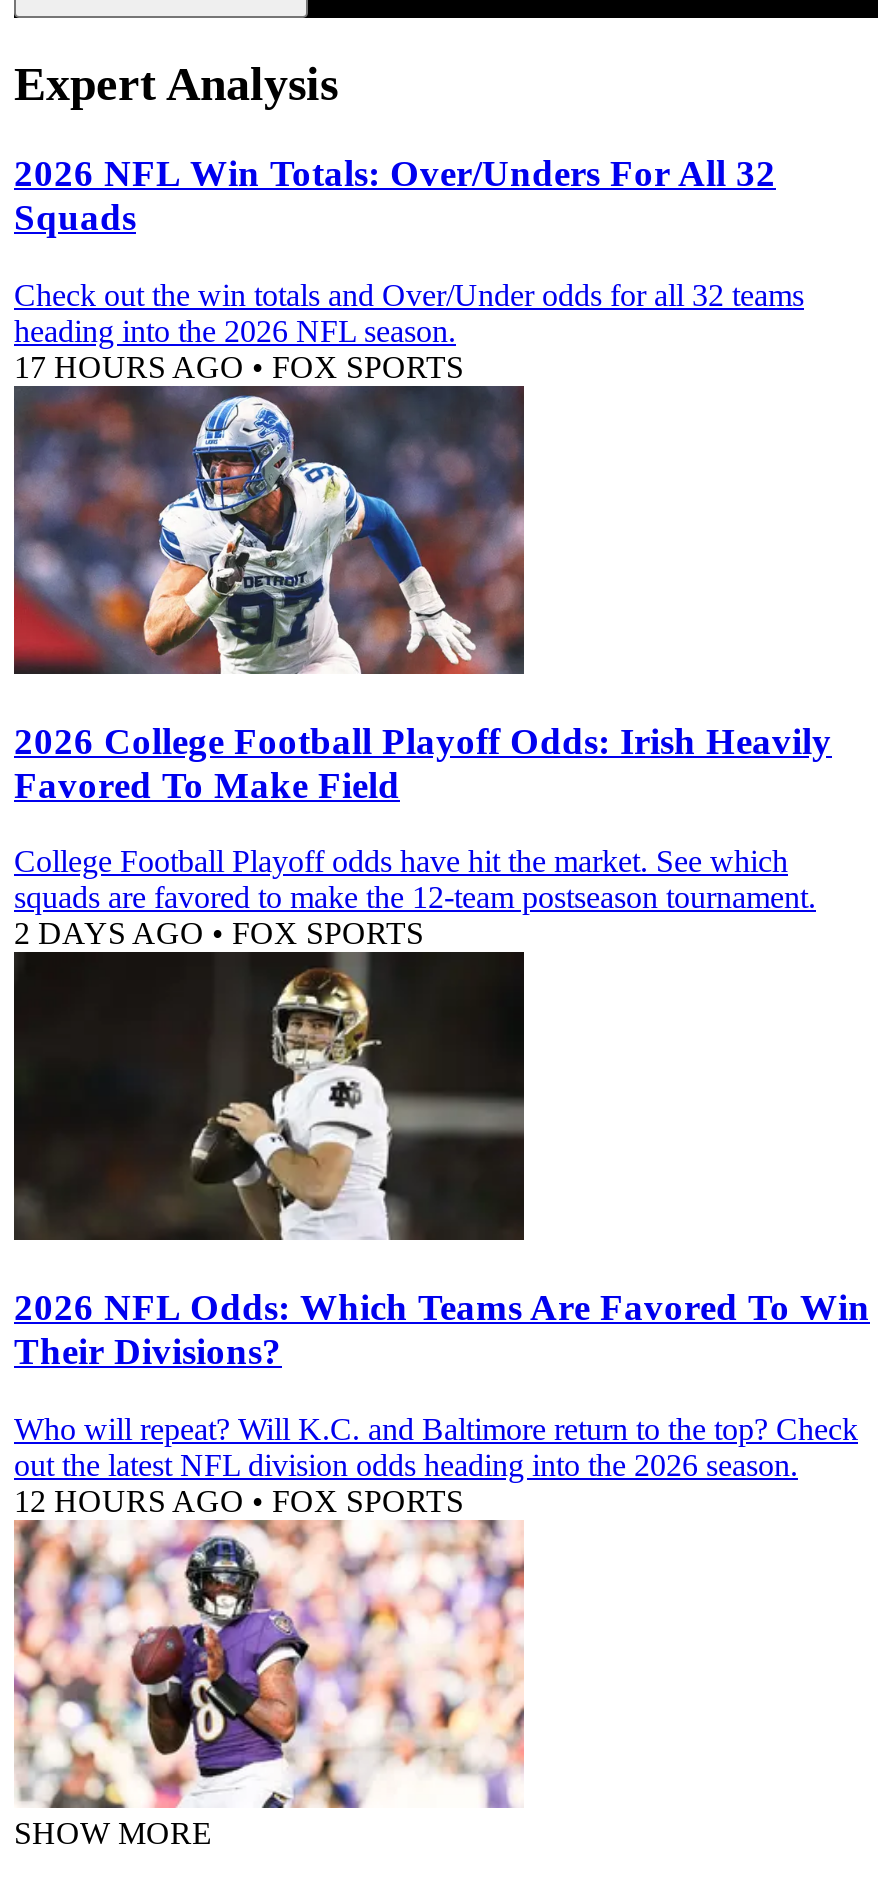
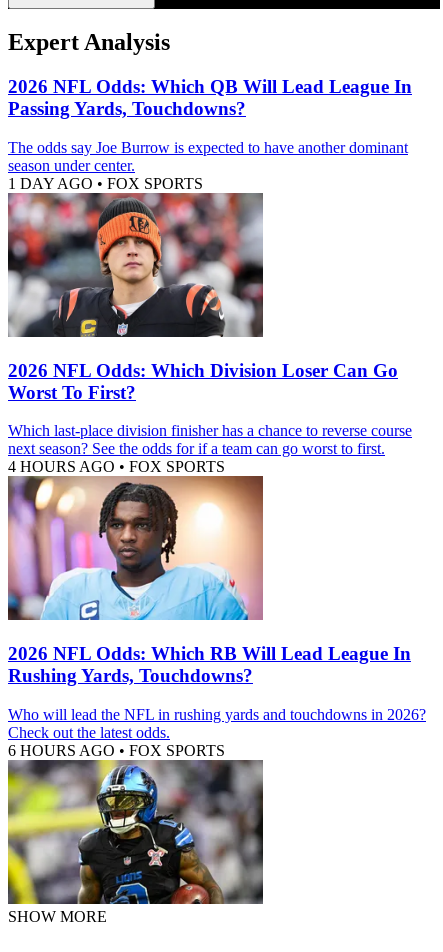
[14,152,776,238] 2026 NFL Win Totals: Over/Unders For All 32 | Squads -> [8,76,412,119] 2026 NFL Odds: Which QB Will Lead League In | Passing Yards, Touchdowns?
[14,278,804,384] Check out the win totals and Over/Under odds for all 32 teams | heading into the 2026 NFL season. | 17 HOURS AGO • FOX SPORTS -> [8,139,408,192] The odds say Joe Burrow is expected to have another dominant | season under center. | 1 DAY AGO • FOX SPORTS
[12,388,832,805] [image] | 2026 College Football Playoff Odds: Irish Heavily | Favored To Make Field -> [8,193,398,403] [image] | 2026 NFL Odds: Which Division Loser Can Go | Worst To First?
[12,845,816,1242] [image] | College Football Playoff odds have hit the market. See which | squads are favored to make the 12-team postseason tournament. | 2 DAYS AGO • FOX SPORTS -> [7,422,412,621] [image] | Which last-place division finisher has a chance to reverse course | next season? See the odds for if a team can go worst to first. | 4 HOURS AGO • FOX SPORTS
[14,1286,870,1372] 2026 NFL Odds: Which Teams Are Favored To Win | Their Divisions? -> [8,643,411,686] 2026 NFL Odds: Which RB Will Lead League In | Rushing Yards, Touchdowns?
[14,1412,858,1518] Who will repeat? Will K.C. and Baltimore return to the top? Check | out the latest NFL division odds heading into the 2026 season. | 12 HOURS AGO • FOX SPORTS -> [8,706,426,759] Who will lead the NFL in rushing yards and touchdowns in 2026? | Check out the latest odds. | 6 HOURS AGO • FOX SPORTS
[14,1520,526,1810] [image] -> [7,759,264,905] [image]

